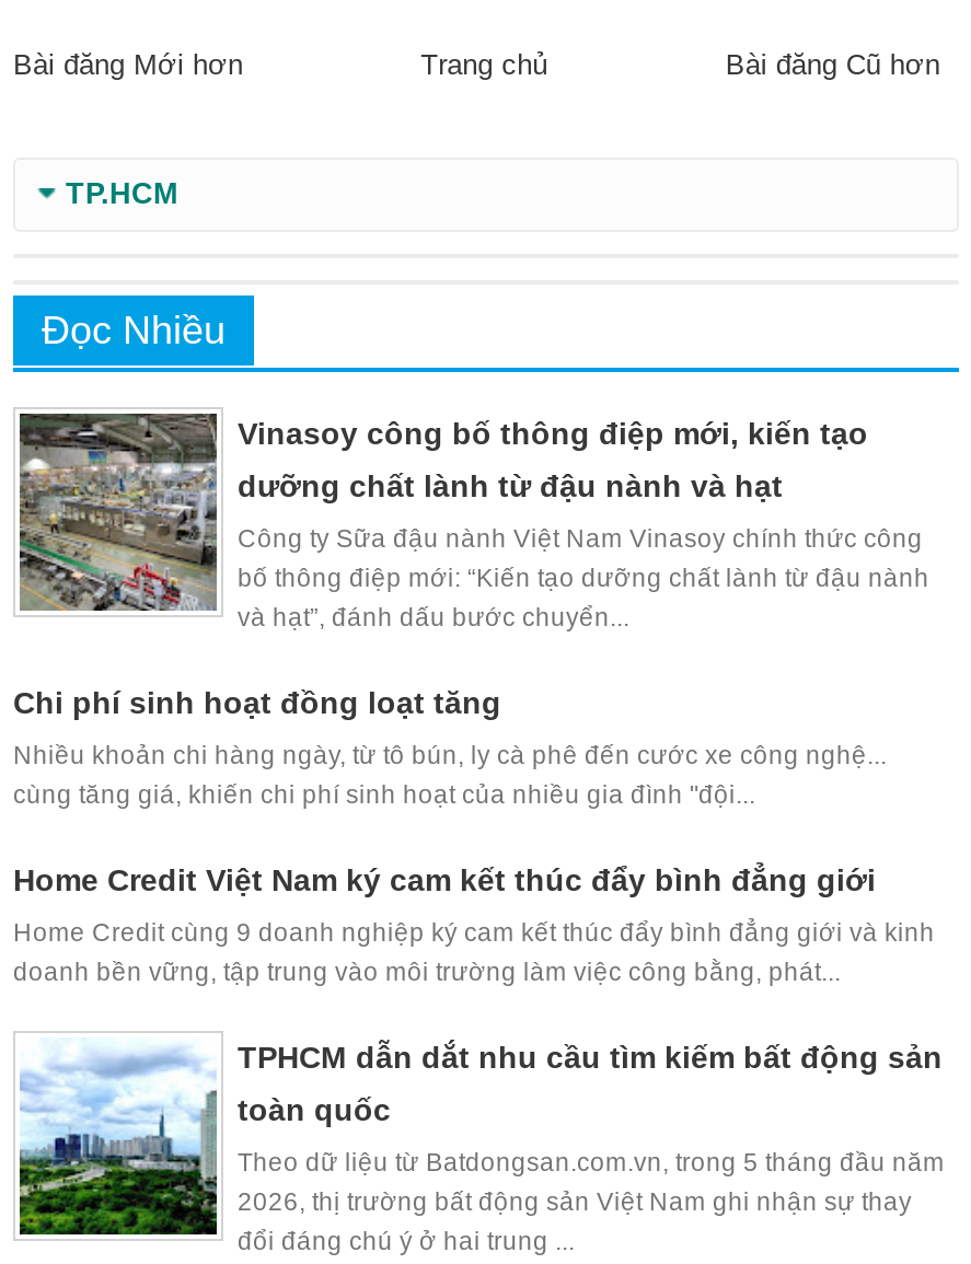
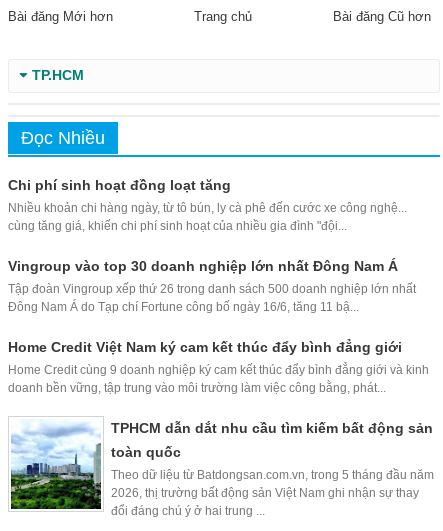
[18,411,929,629] [image] | Vinasoy công bố thông điệp mới, kiến tạo | dưỡng chất lành từ đậu nành và hạt | Công ty Sữa đậu nành Việt Nam Vinasoy chính thức công | bố thông điệp mới: “Kiến tạo dưỡng chất lành từ đậu nành | và hạt”, đánh dấu bước chuyển... -> none
moved [13,684,887,806] -> [8,177,407,232]: Chi phí sinh hoạt đồng loạt tăng | Nhiều khoản chi hàng ngày, từ tô bún, ly cà phê đến cước xe công nghệ... | cùng tăng giá, khiến chi phí sinh hoạt của nhiều gia đình "đội...
none -> [8,258,416,313] Vingroup vào top 30 doanh nghiệp lớn nhất Đông Nam Á | Tập đoàn Vingroup xếp thứ 26 trong danh sách 500 doanh nghiệp lớn nhất | Đông Nam Á do Tạp chí Fortune công bố ngày 16/6, tăng 11 bậ...

